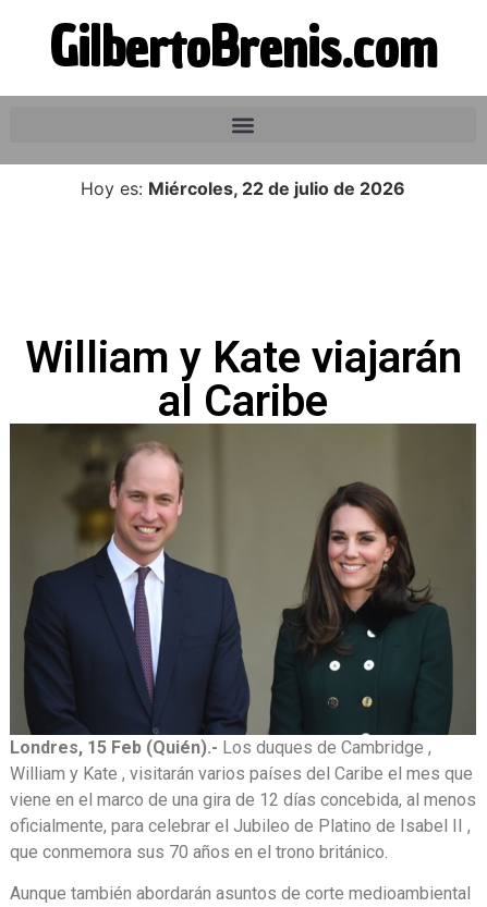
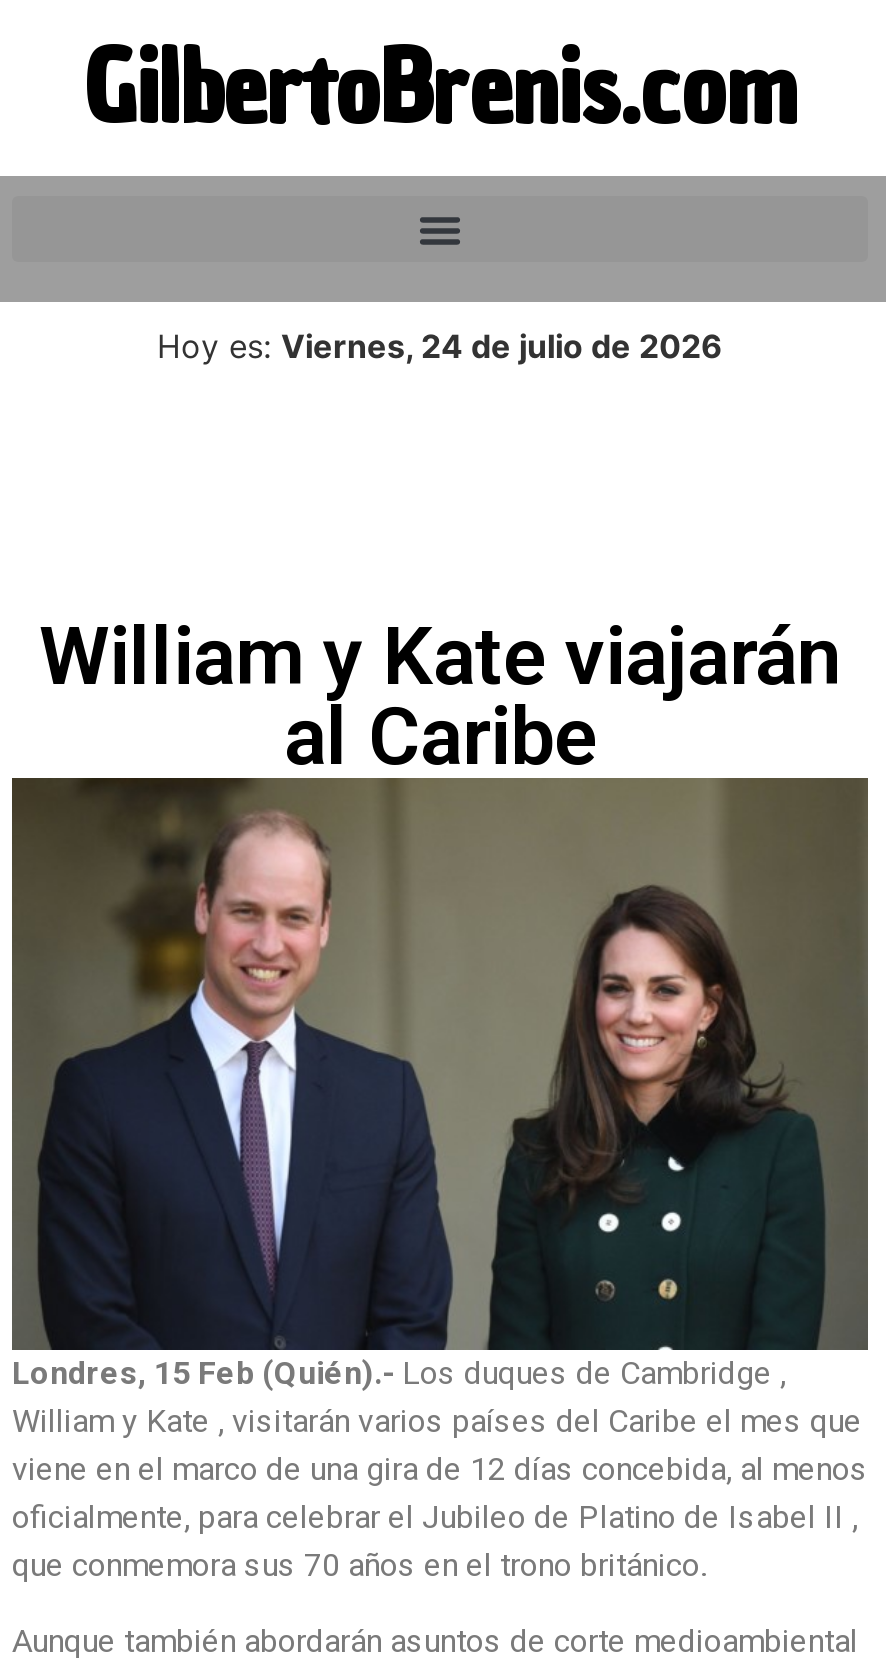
[81,177,405,199] Hoy es: Miércoles, 22 de julio de 2026 -> [157,326,723,366] Hoy es: Viernes, 24 de julio de 2026

